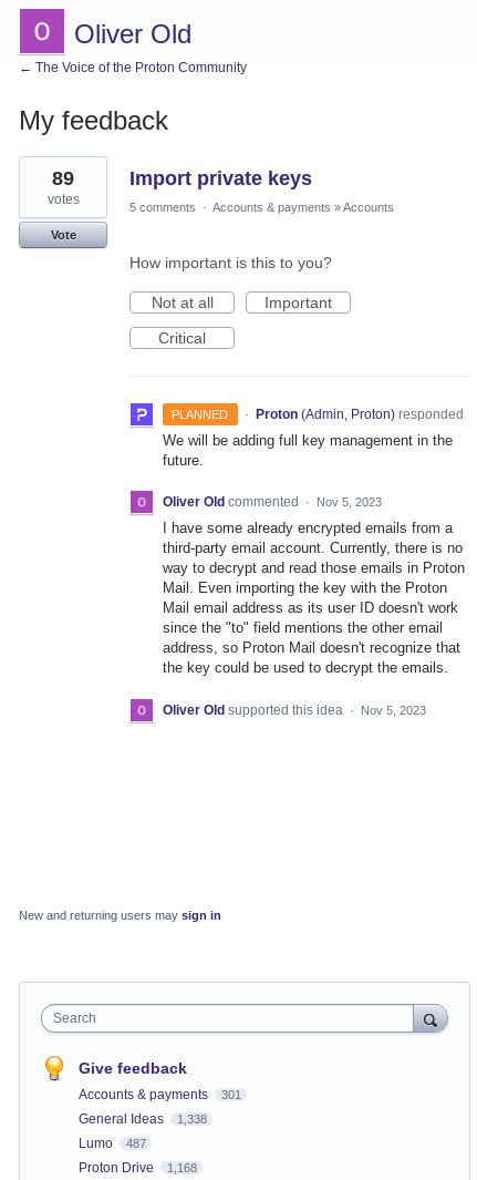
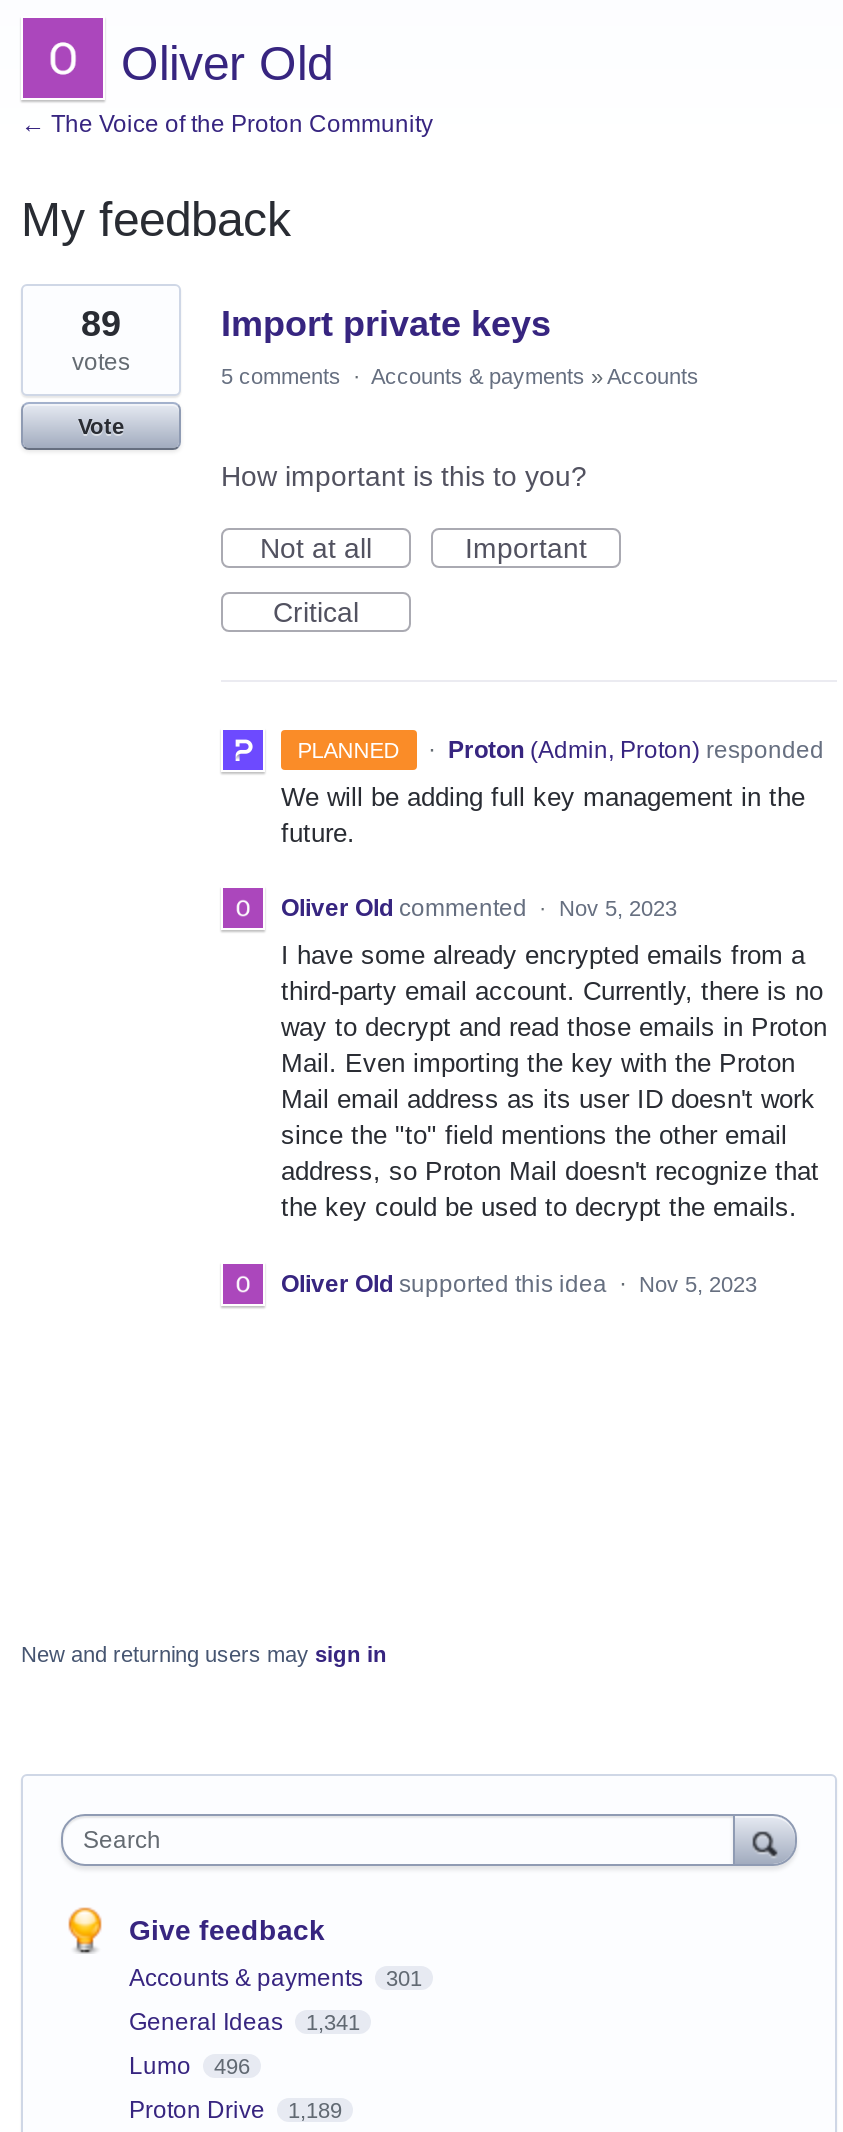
[79,1111,206,1126] General Ideas 1,338 -> [129,2007,360,2035] General Ideas 1,341
[79,1135,146,1151] Lumo 487 -> [129,2051,250,2079] Lumo 496
[79,1160,196,1175] Proton Drive 1,168 -> [129,2095,342,2123] Proton Drive 1,189

